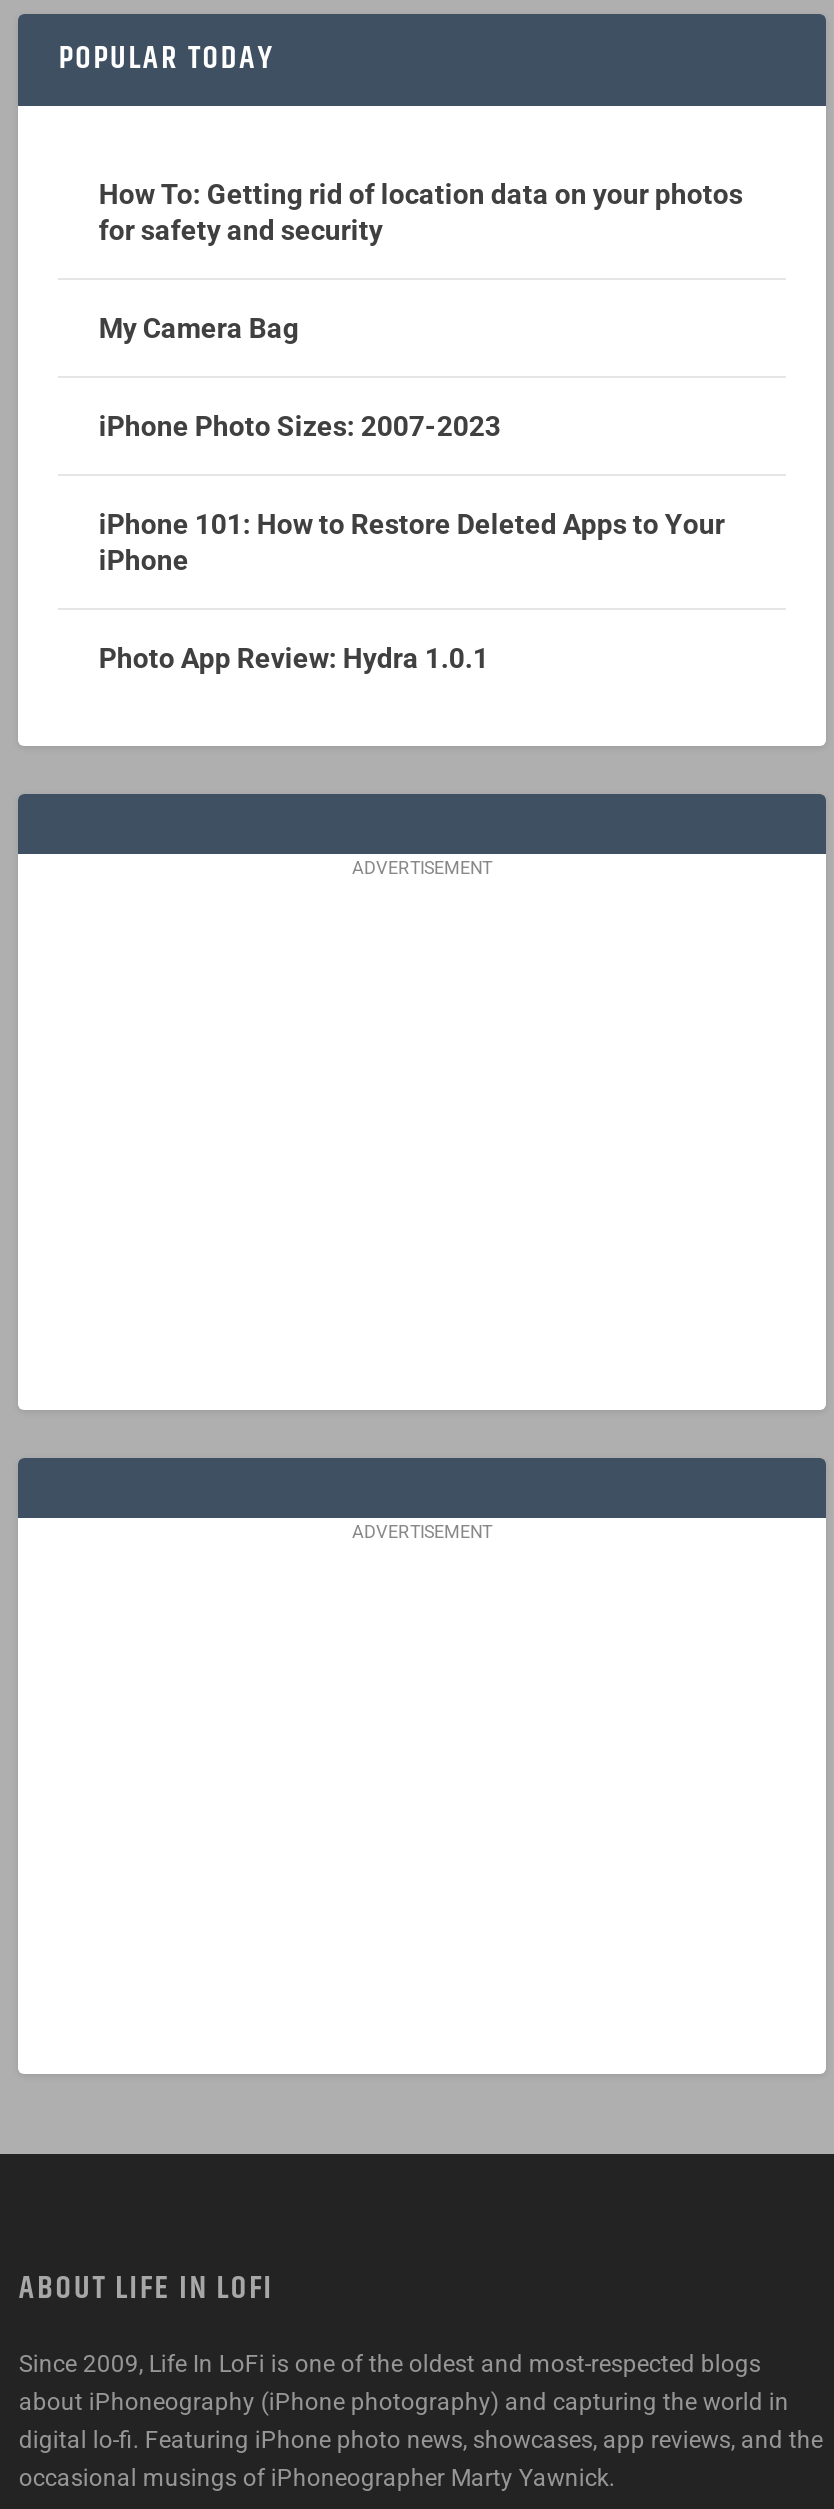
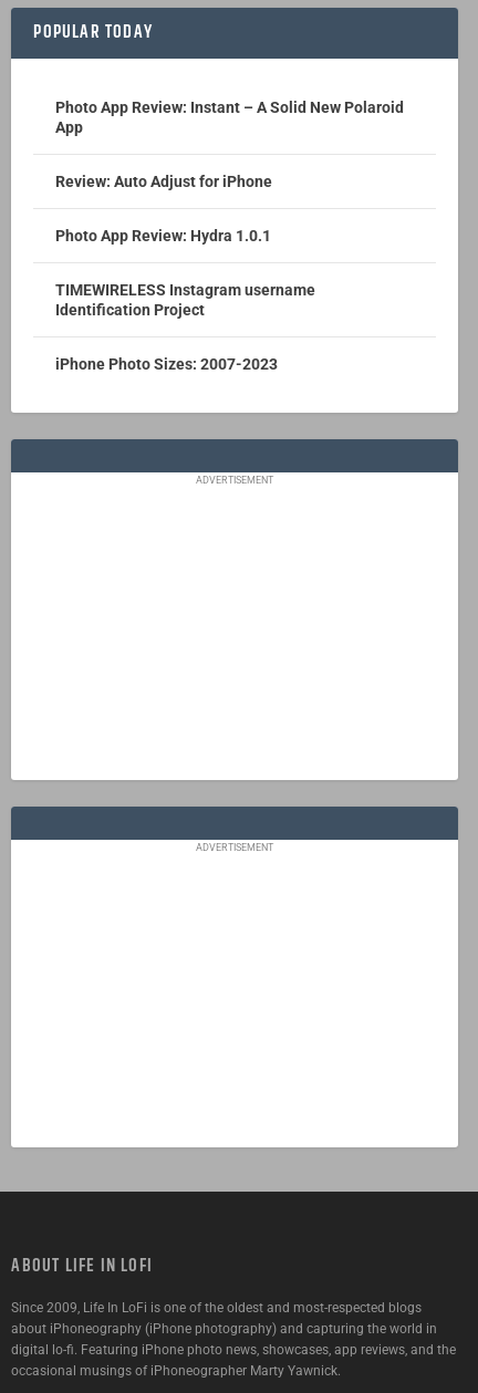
[99,178,743,576] How To: Getting rid of location data on your photos | for safety and security | My Camera Bag | iPhone 101: How to Restore Deleted Apps to Your | iPhone -> [56,98,404,190] Photo App Review: Instant – A Solid New Polaroid | App | Review: Auto Adjust for iPhone
moved [99,410,501,442] -> [56,355,278,373]: iPhone Photo Sizes: 2007-2023
moved [99,642,489,674] -> [56,227,272,244]: Photo App Review: Hydra 1.0.1
none -> [56,281,316,319] TIMEWIRELESS Instagram username | Identification Project

